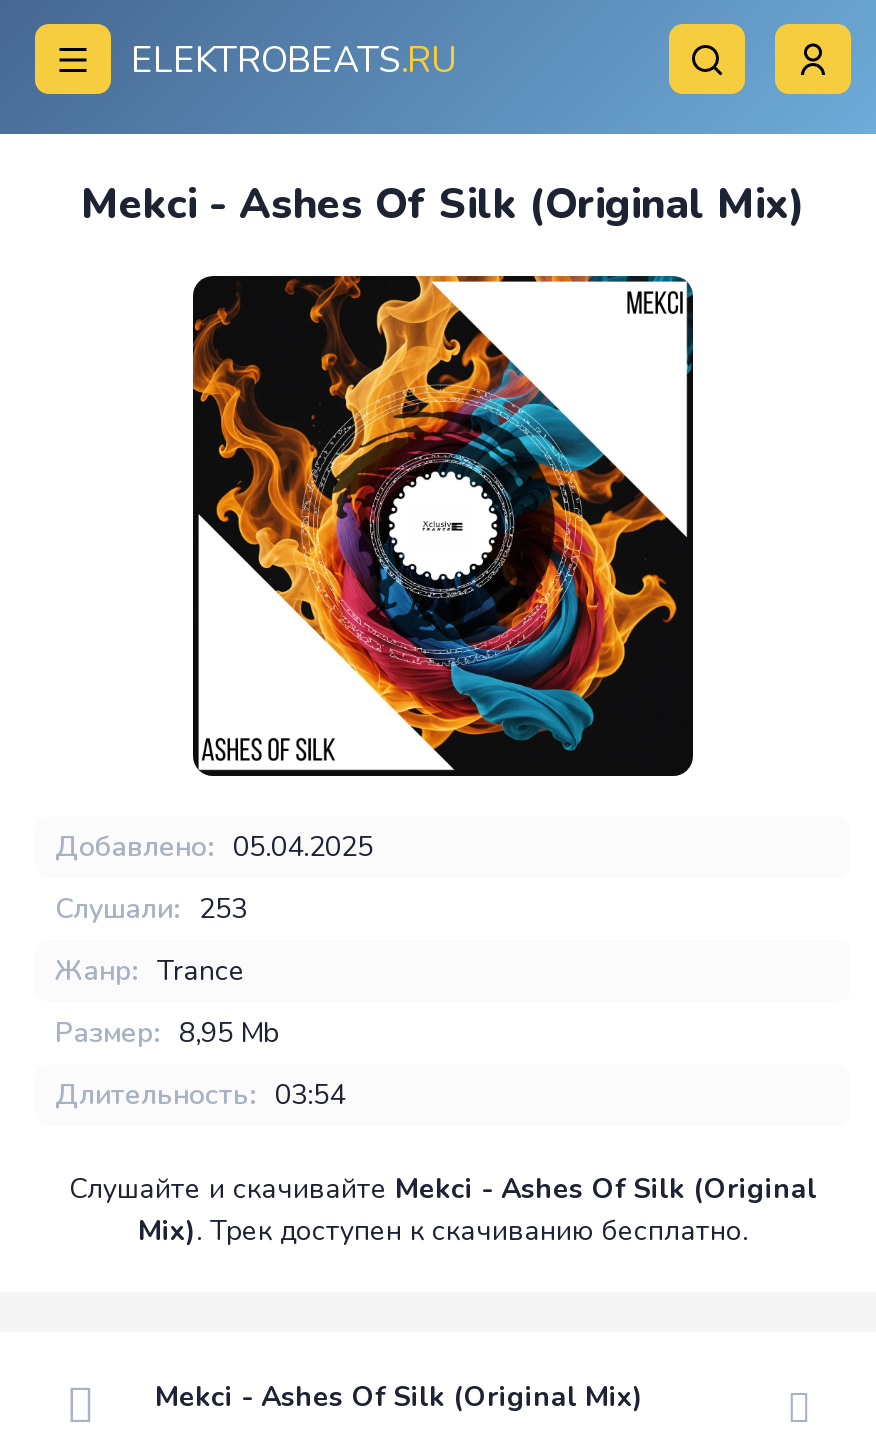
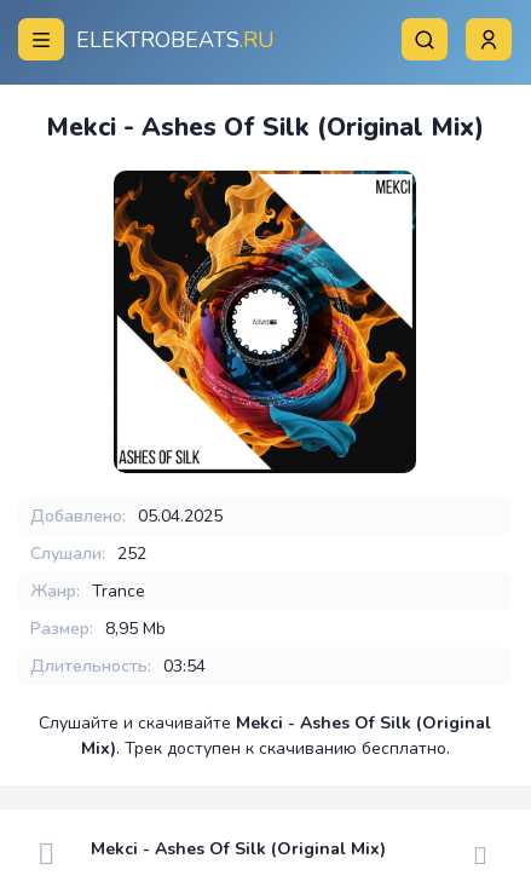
[55,890,247,928] Слушали: 253 -> [30,542,146,565] Слушали: 252

